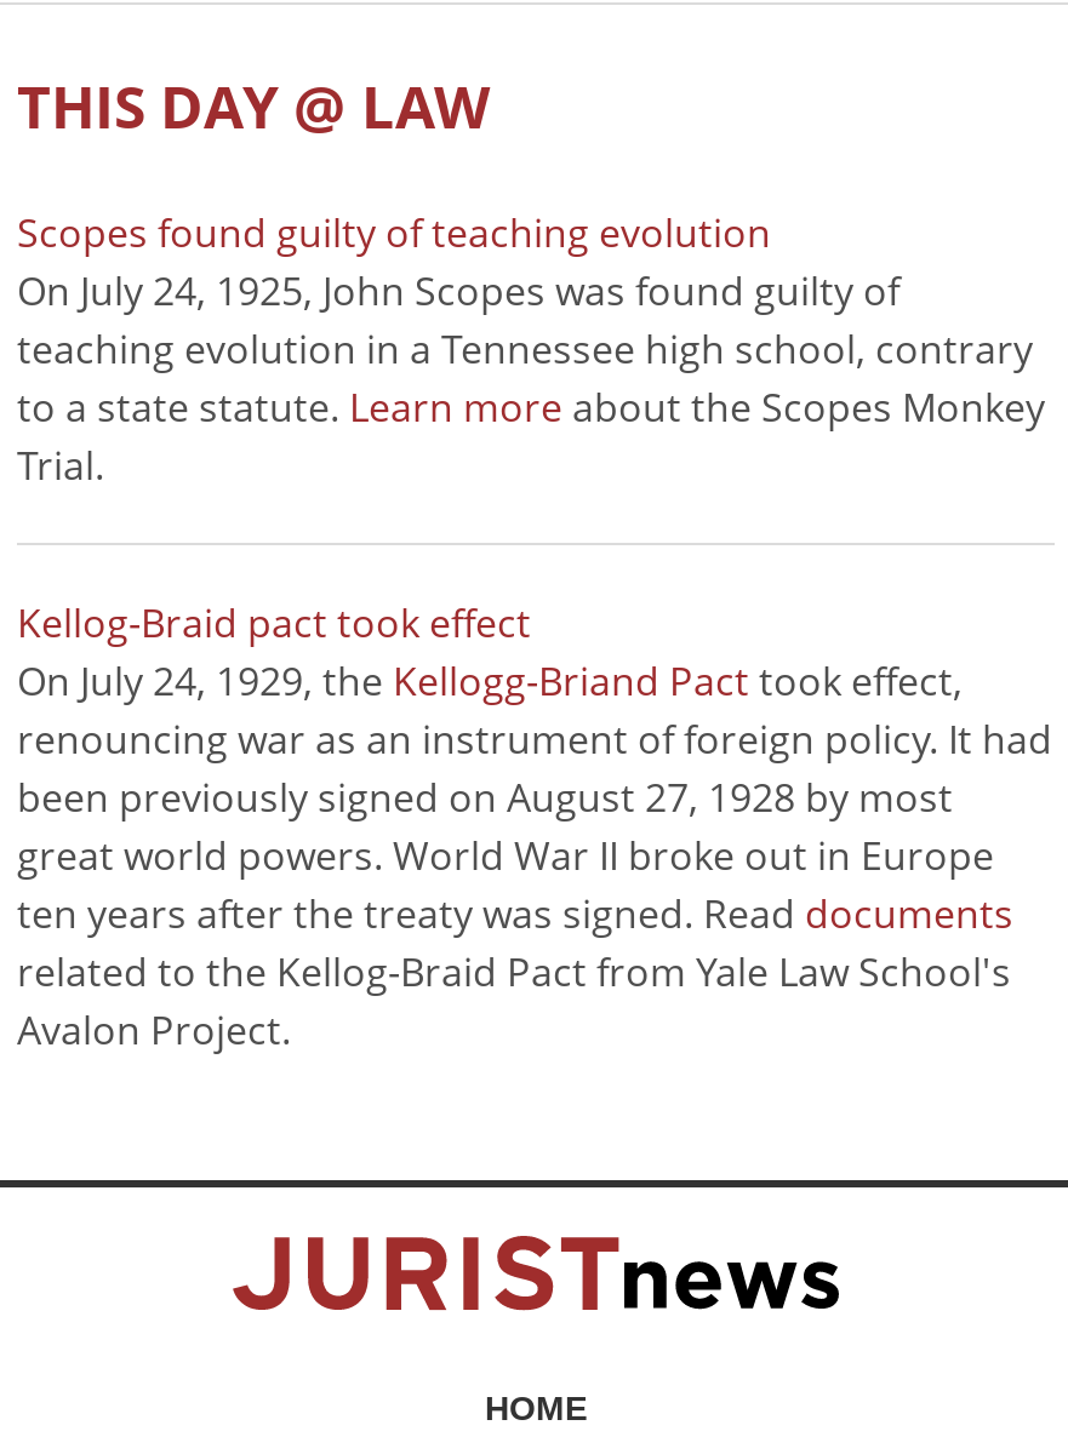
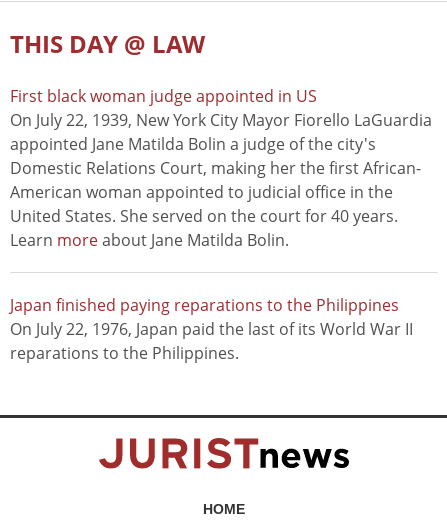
[17,206,1045,492] Scopes found guilty of teaching evolution | On July 24, 1925, John Scopes was found guilty of | teaching evolution in a Tennessee high school, contrary | to a state statute. Learn more about the Scopes Monkey | Trial. -> [10,85,432,251] First black woman judge appointed in US | On July 22, 1939, New York City Mayor Fiorello LaGuardia | appointed Jane Matilda Bolin a judge of the city's | Domestic Relations Court, making her the first African- | American woman appointed to judicial office in the | United States. She served on the court for 40 years. | Learn more about Jane Matilda Bolin.
[17,596,1052,1057] Kellog-Braid pact took effect | On July 24, 1929, the Kellogg-Briand Pact took effect, | renouncing war as an instrument of foreign policy. It had | been previously signed on August 27, 1928 by most | great world powers. World War II broke out in Europe | ten years after the treaty was signed. Read documents | related to the Kellog-Braid Pact from Yale Law School's | Avalon Project. -> [10,294,413,364] Japan finished paying reparations to the Philippines | On July 22, 1976, Japan paid the last of its World War II | reparations to the Philippines.

